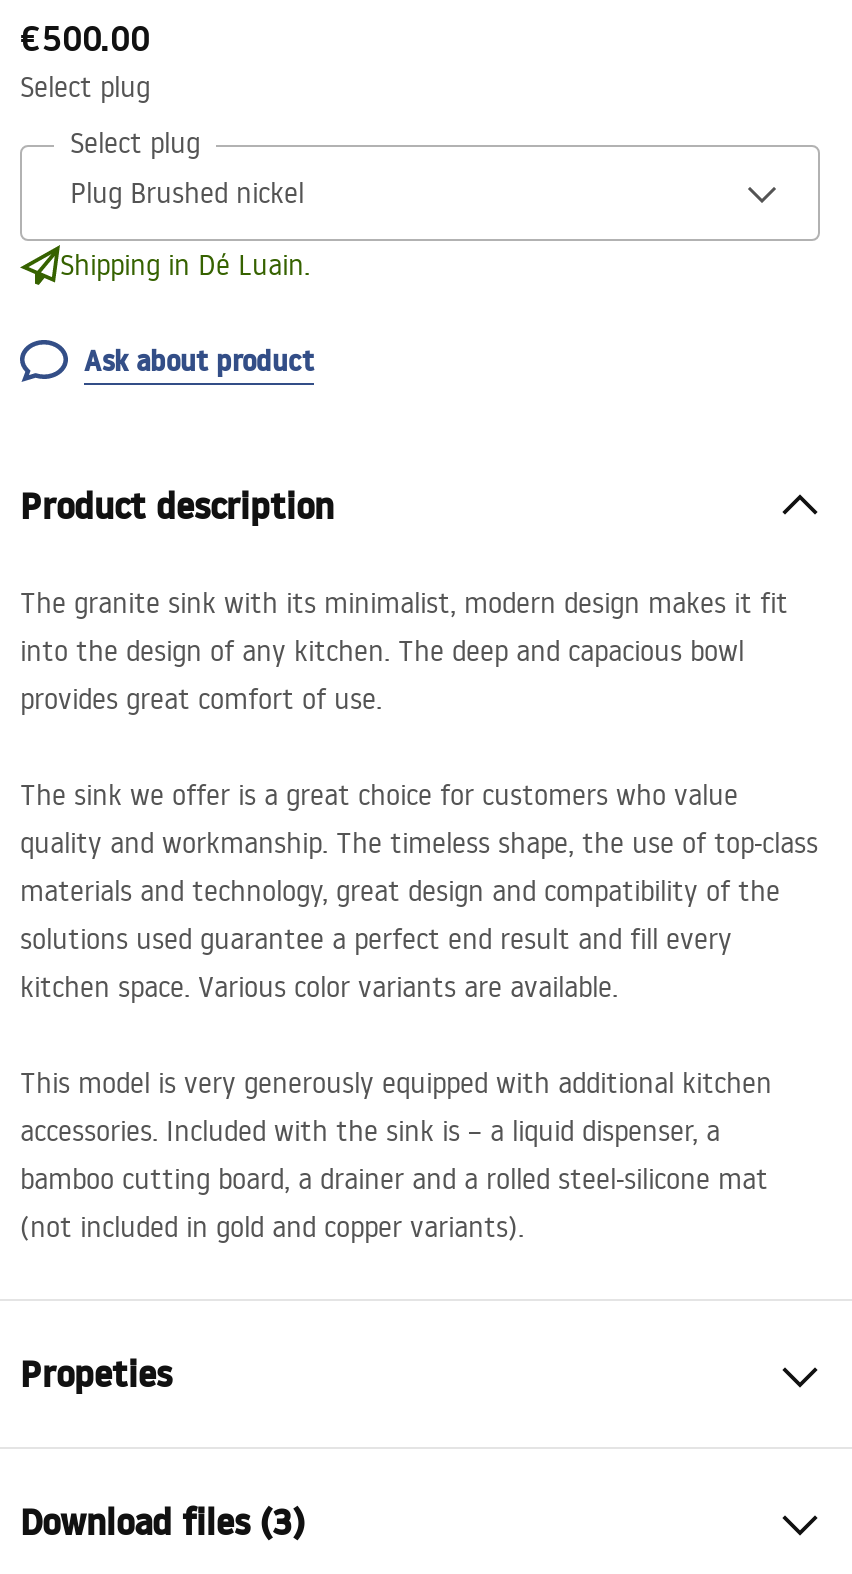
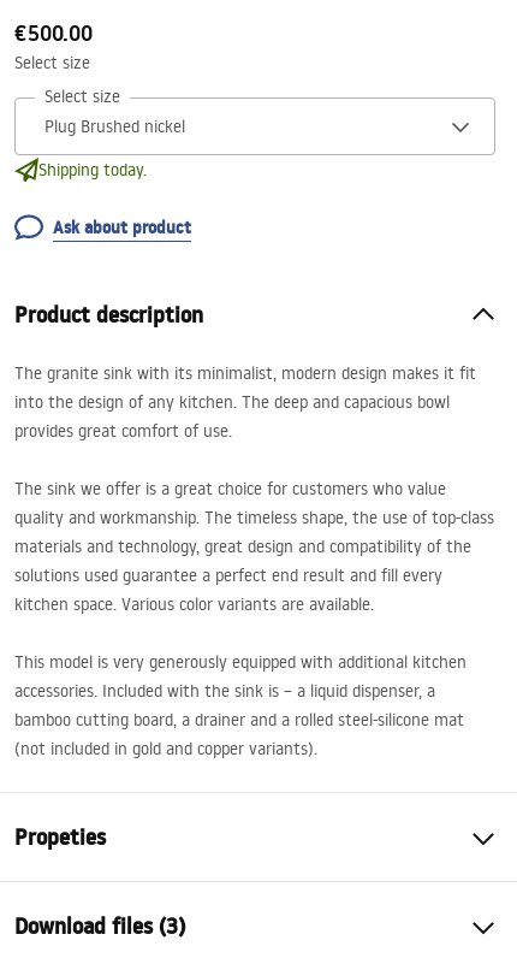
[20,69,150,105] Select plug -> [14,52,90,73] Select size
[70,125,200,161] Select plug -> [44,85,120,107] Select size
[60,247,310,283] Shipping in Dé Luain. -> [38,159,147,181] Shipping today.

